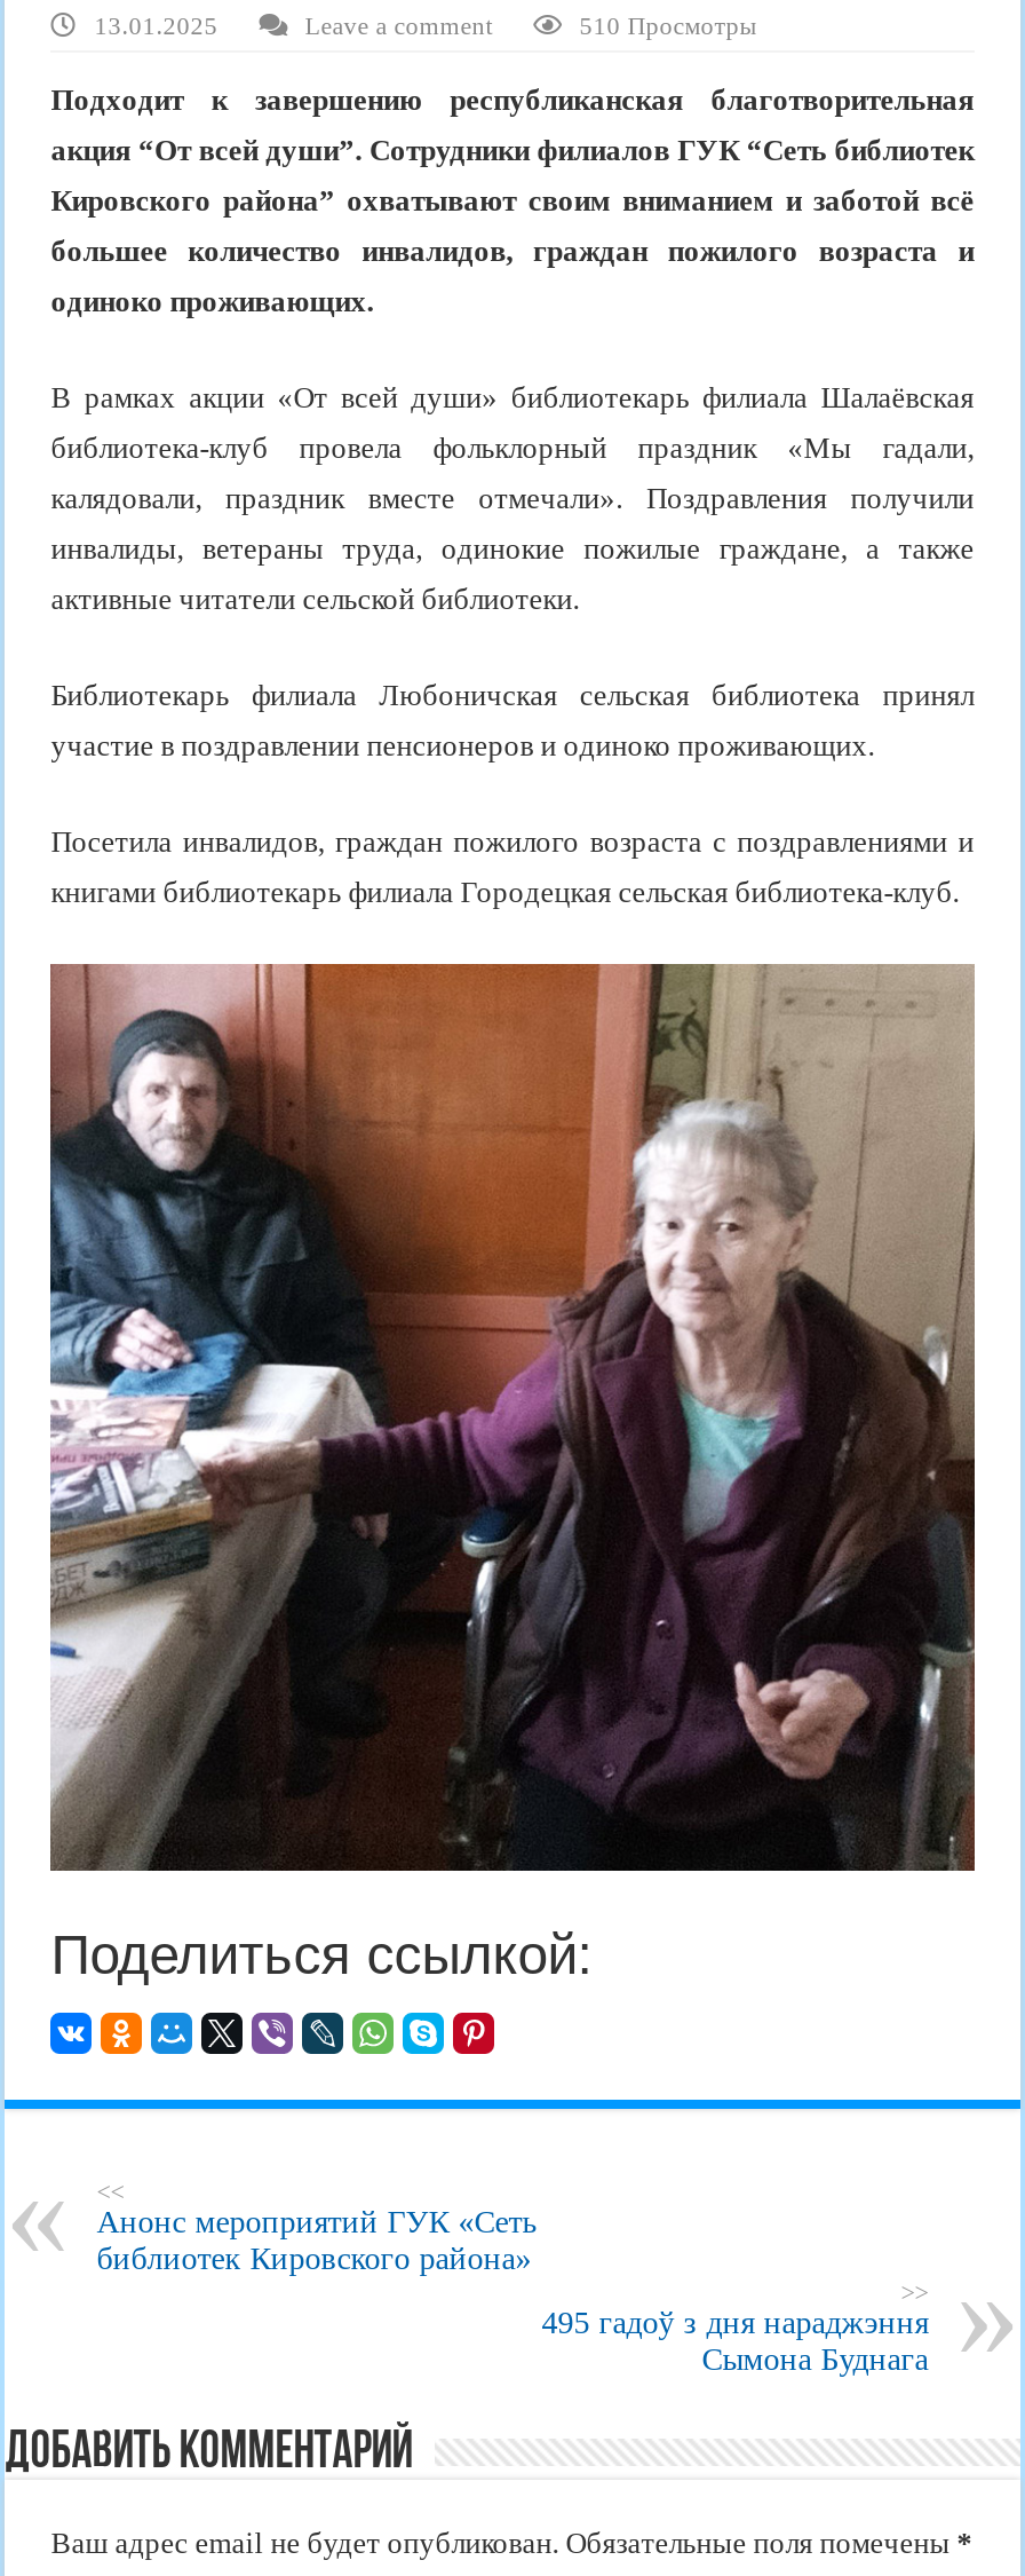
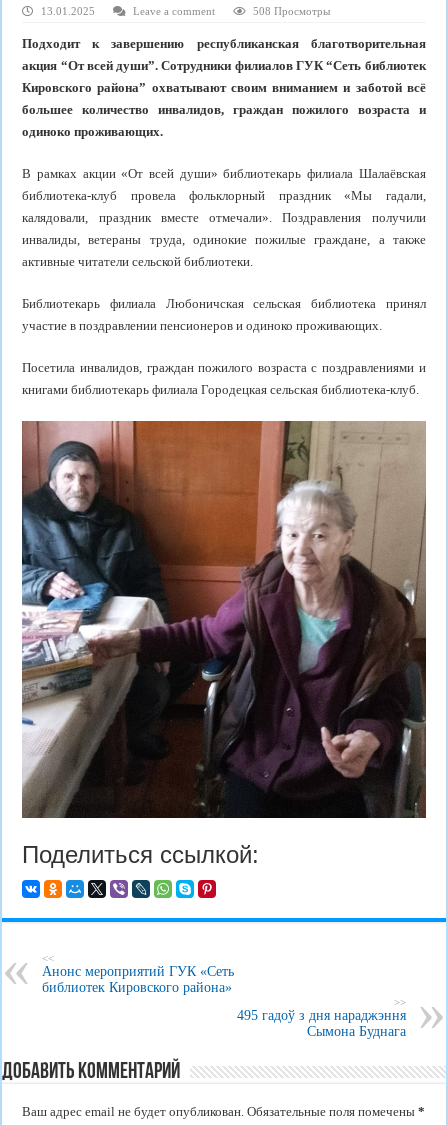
[579,11,755,39] 510 Просмотры -> [253,5,330,17] 508 Просмотры

